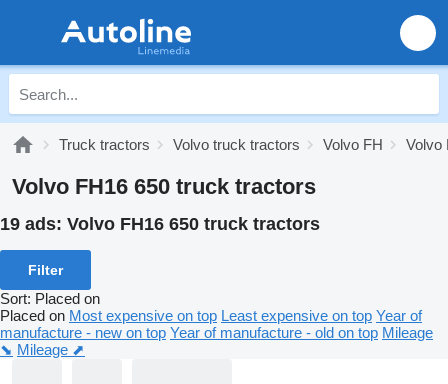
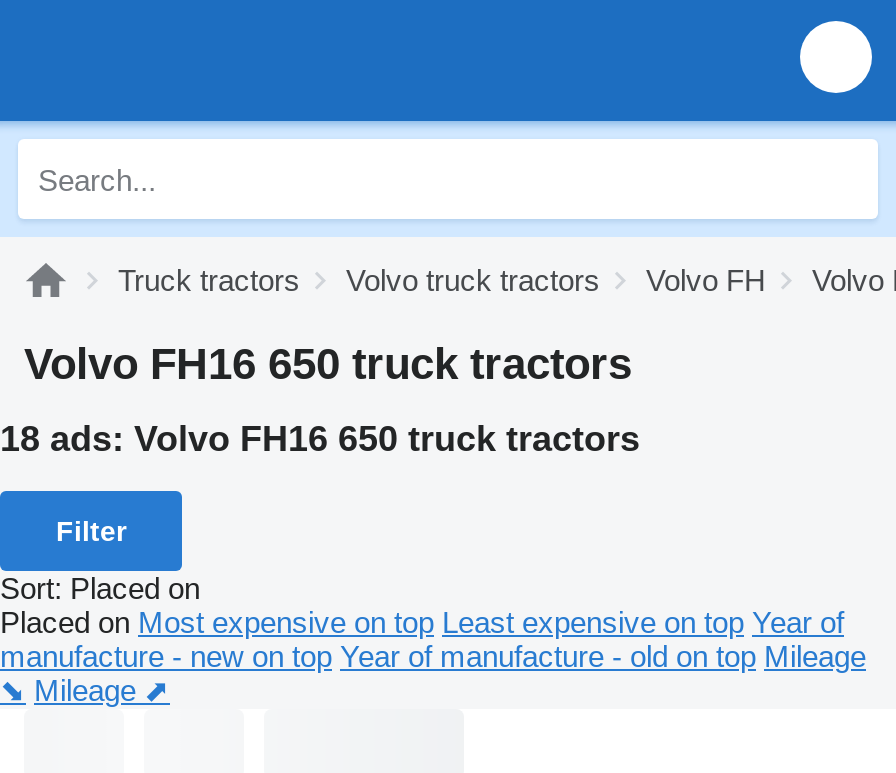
[60,18,192,55] [image] -> none
[0,214,320,234] 19 ads: Volvo FH16 650 truck tractors -> [0,419,640,459] 18 ads: Volvo FH16 650 truck tractors

